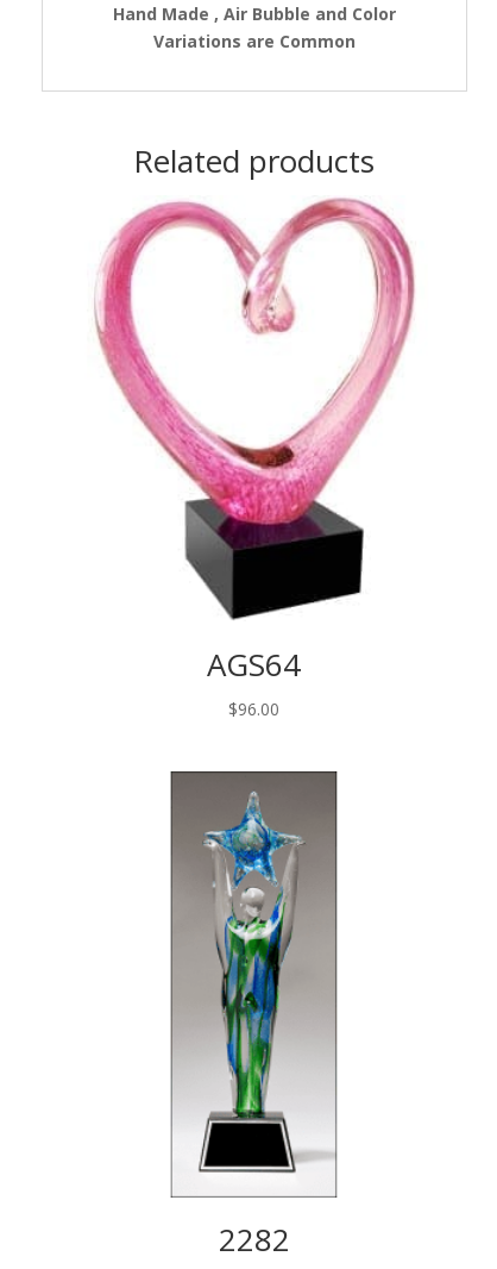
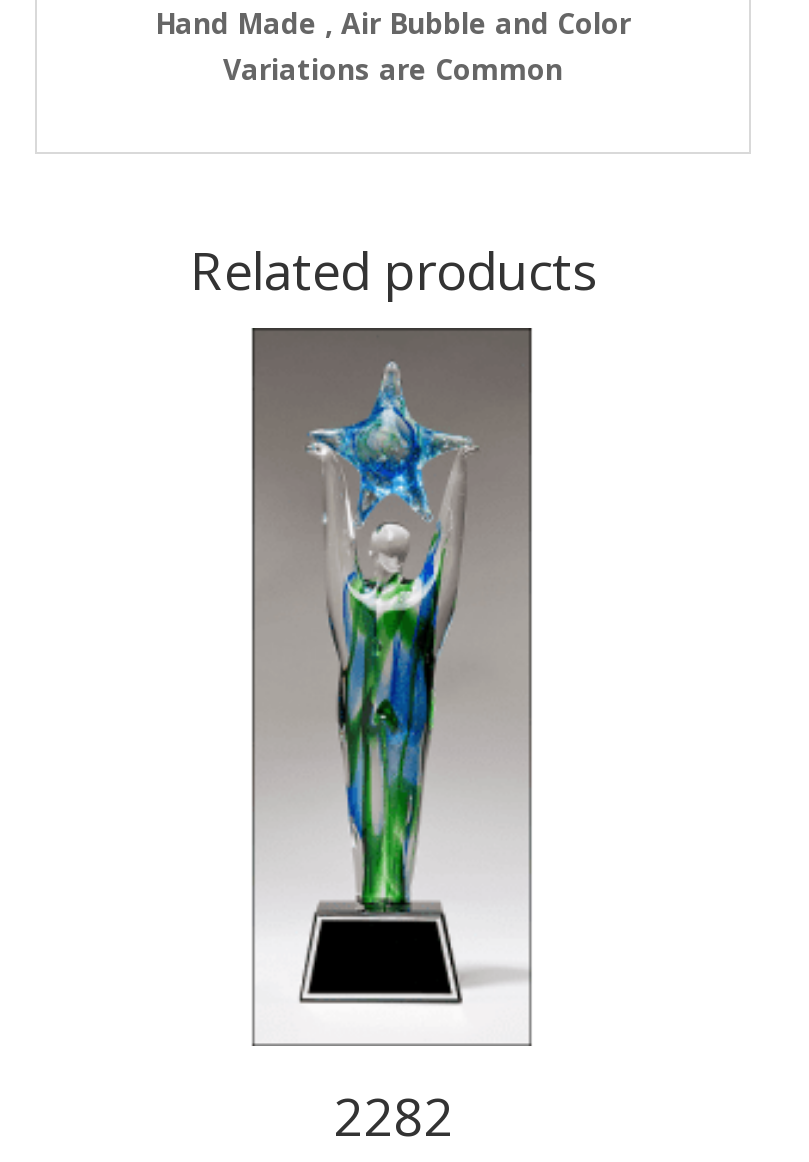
[94,198,415,720] [image] | AGS64 | $96.00 -> none

